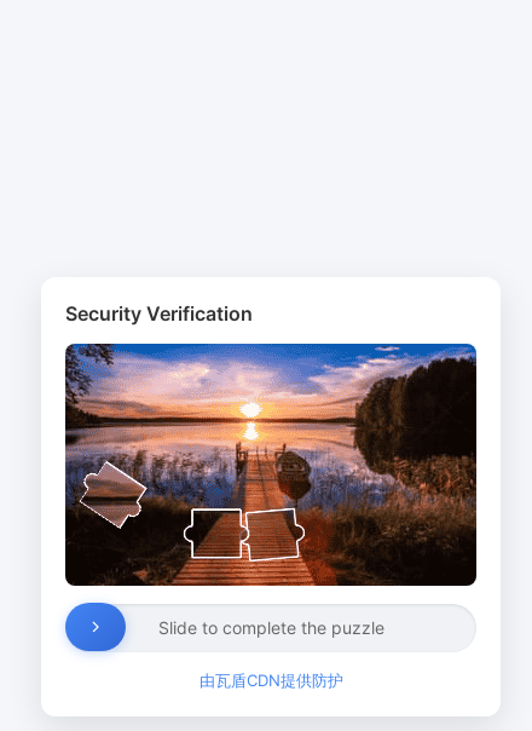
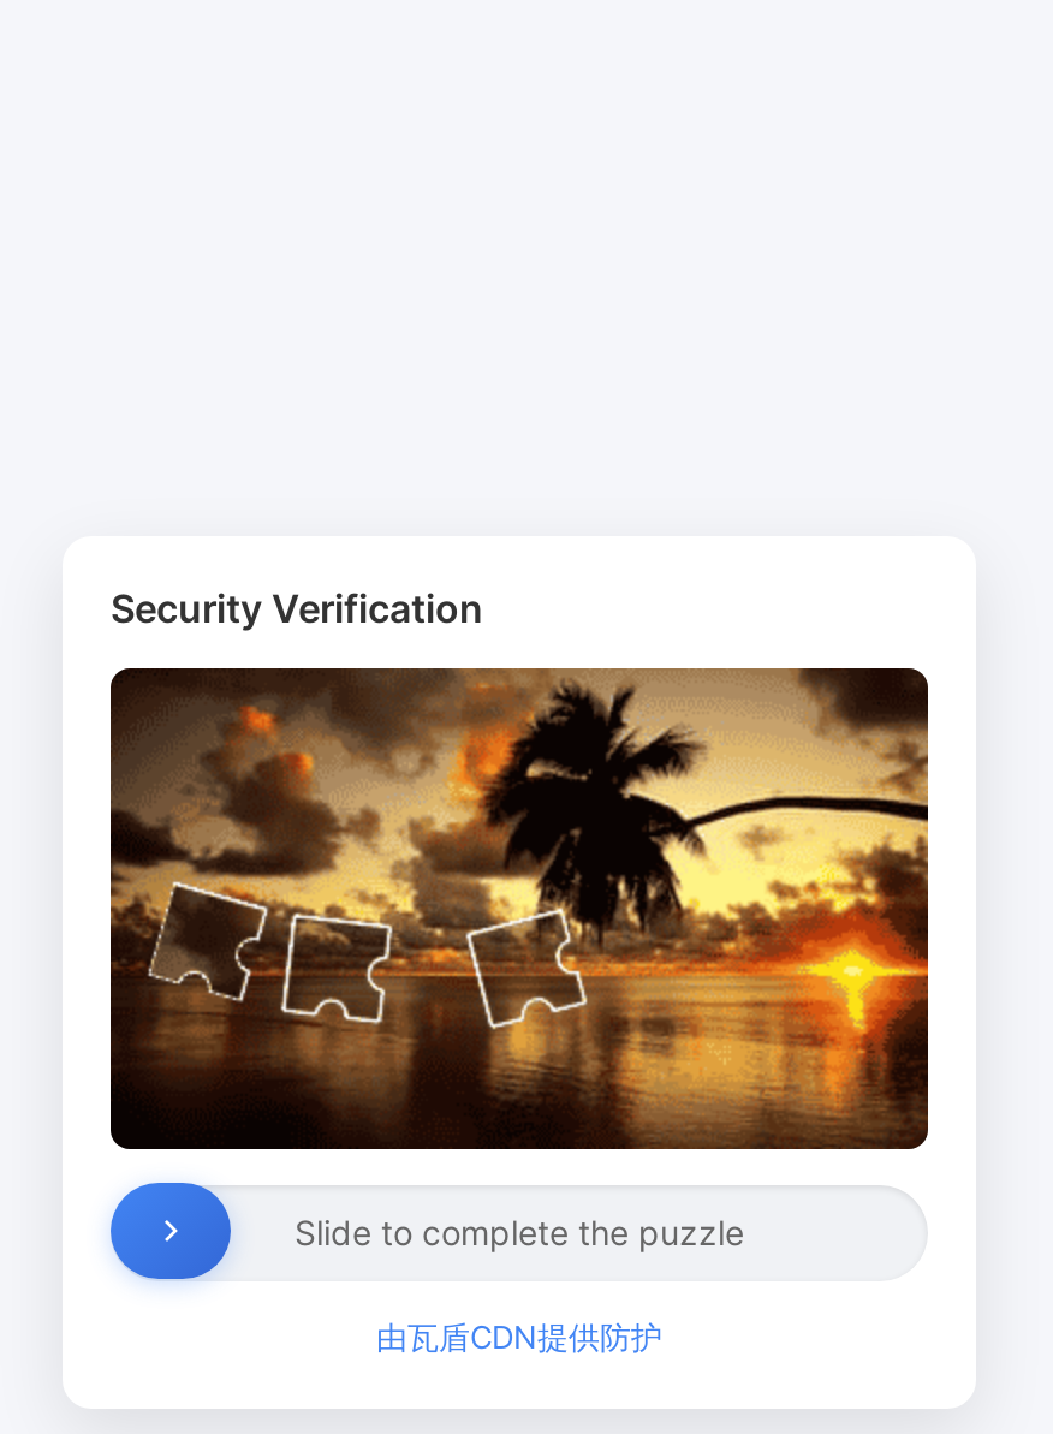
[65,343,478,587] [image] -> [111,666,930,1152] [image]

